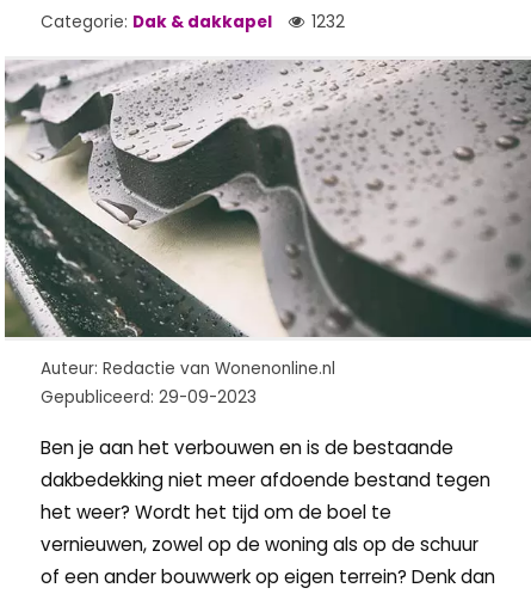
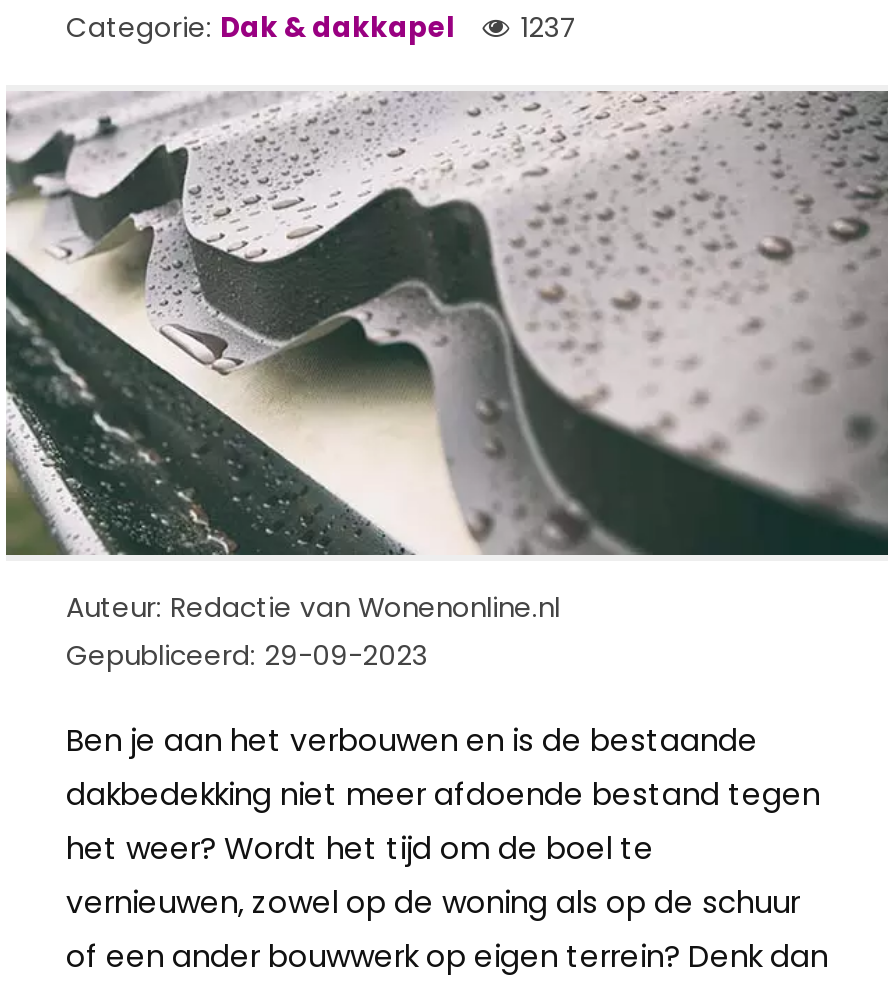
[41,11,345,34] Categorie: Dak & dakkapel 1232 -> [66,9,576,47] Categorie: Dak & dakkapel 1237

